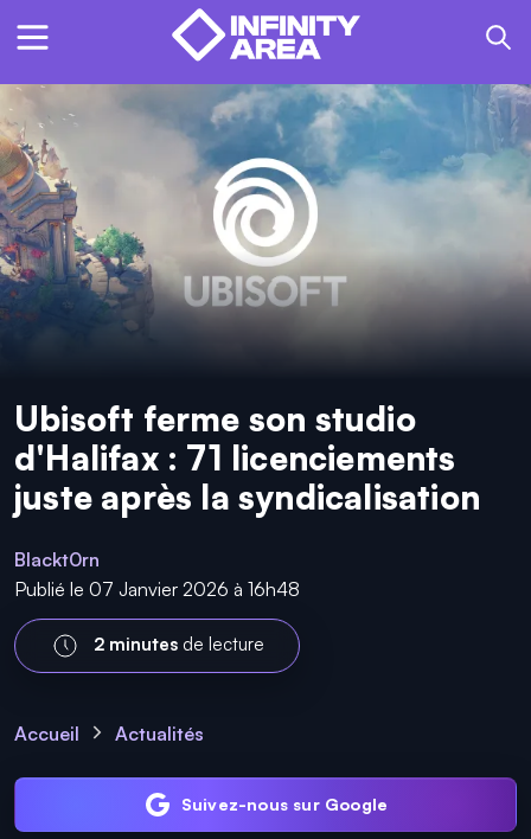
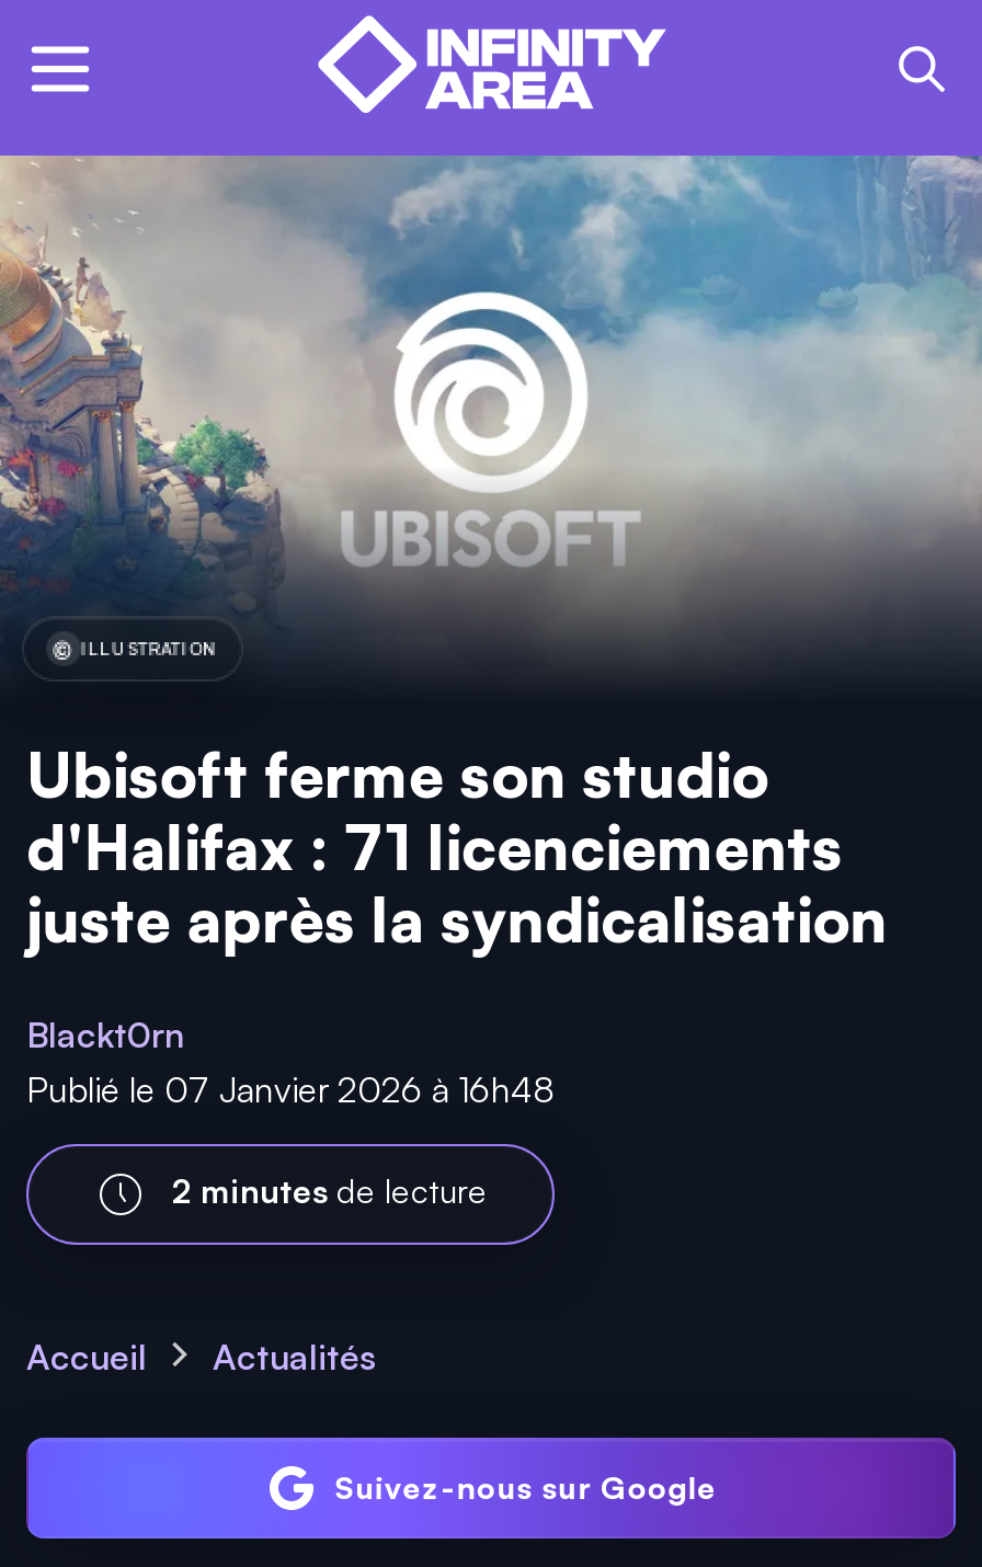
none -> [81,638,219,660] ILLUSTRATION

